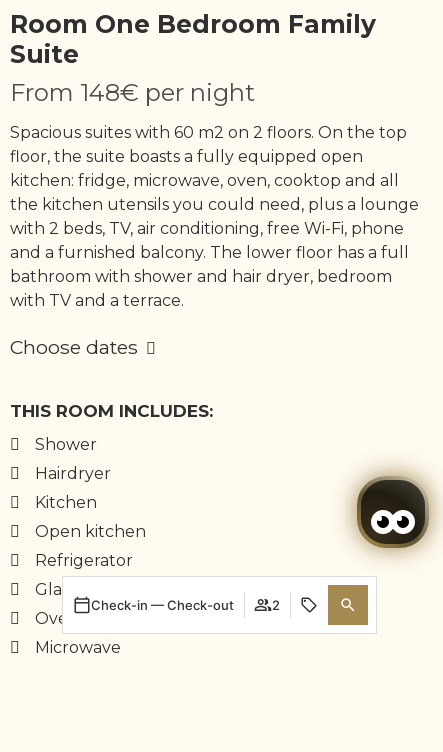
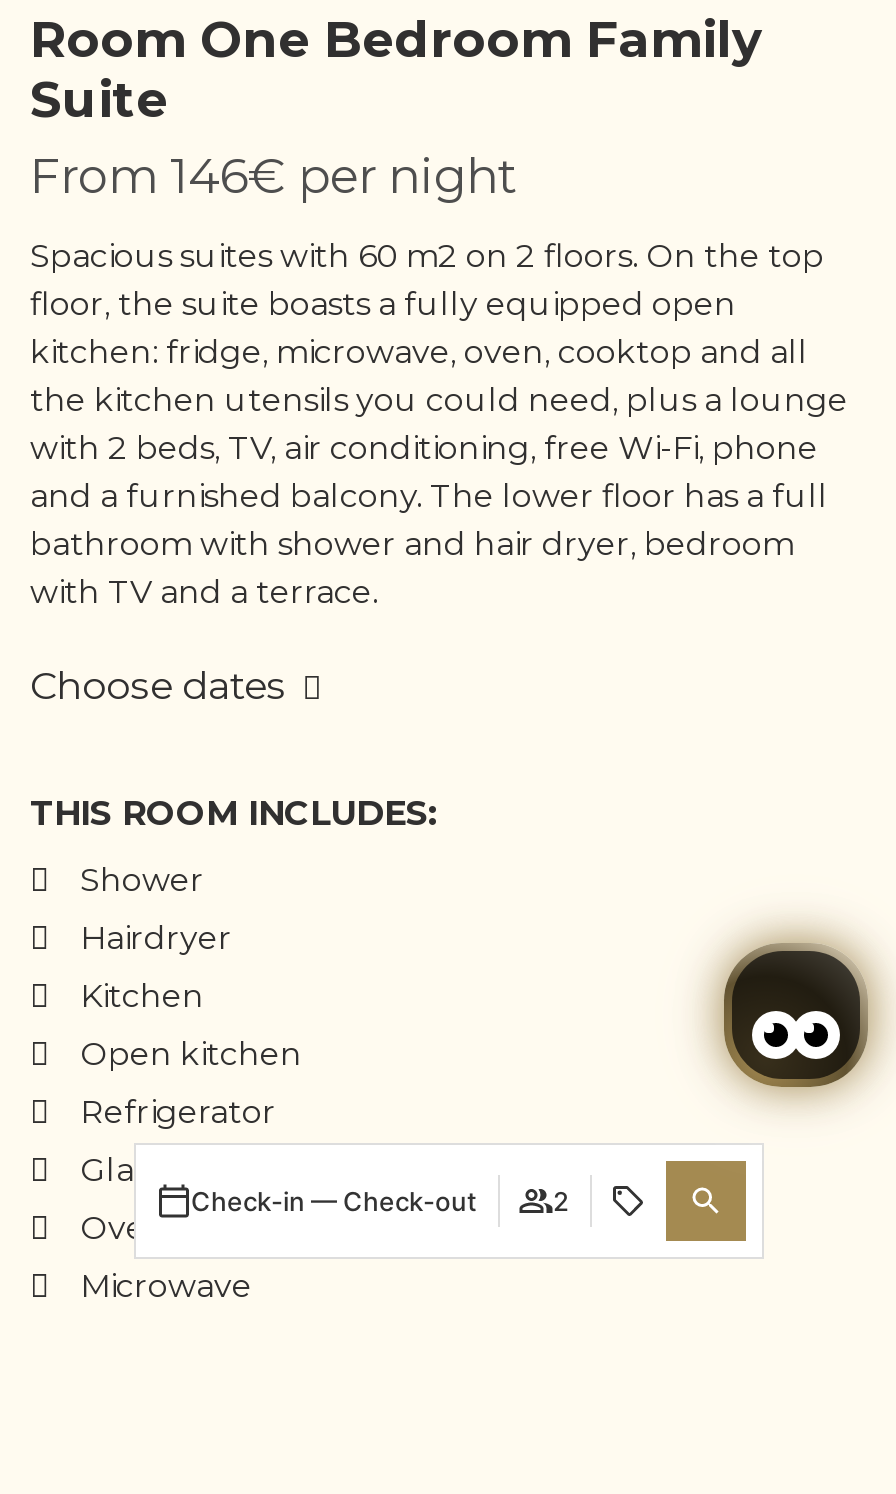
[10,78,255,107] From 148€per night -> [30,146,518,204] From 146€per night

